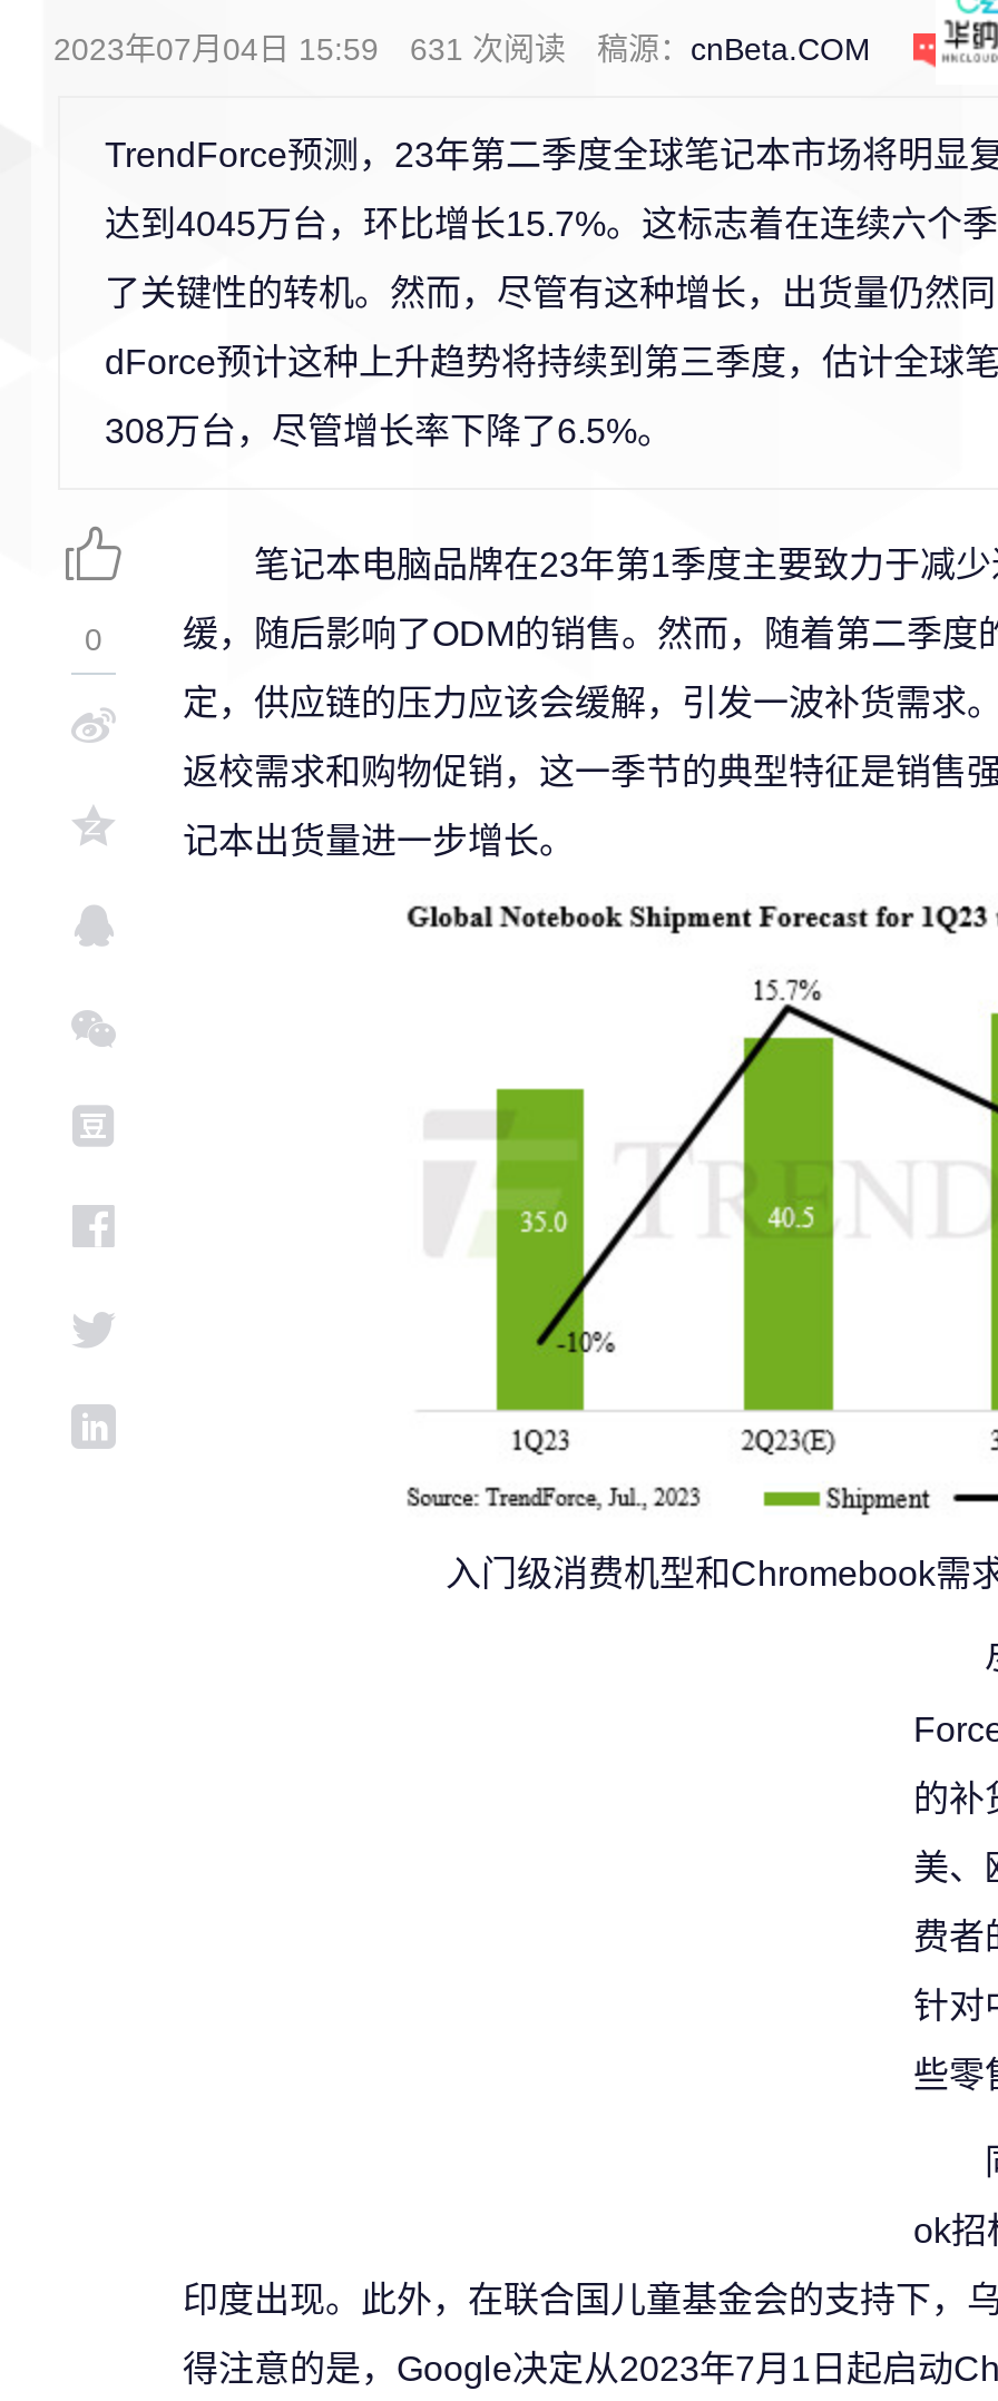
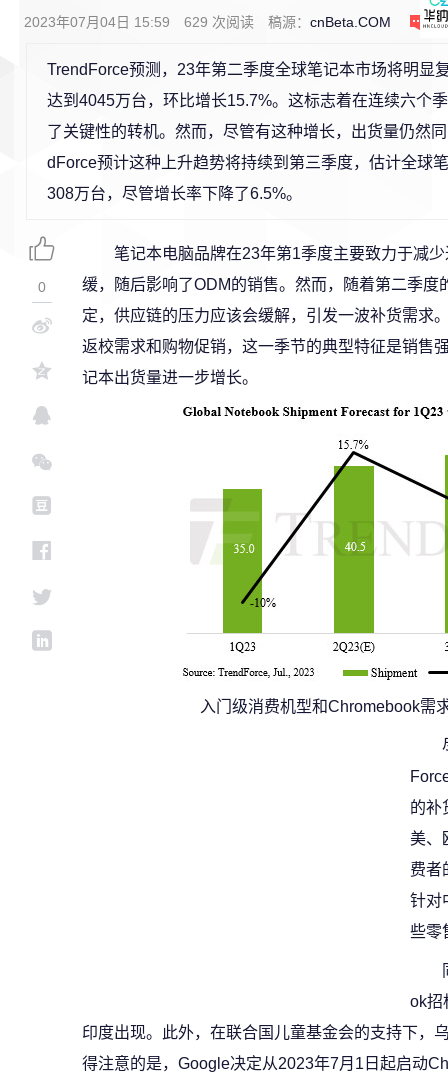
[53,31,871,67] 2023年07月04日 15:59 631次阅读 稿源：cnBeta.COM -> [24,14,391,30] 2023年07月04日 15:59 629次阅读 稿源：cnBeta.COM

